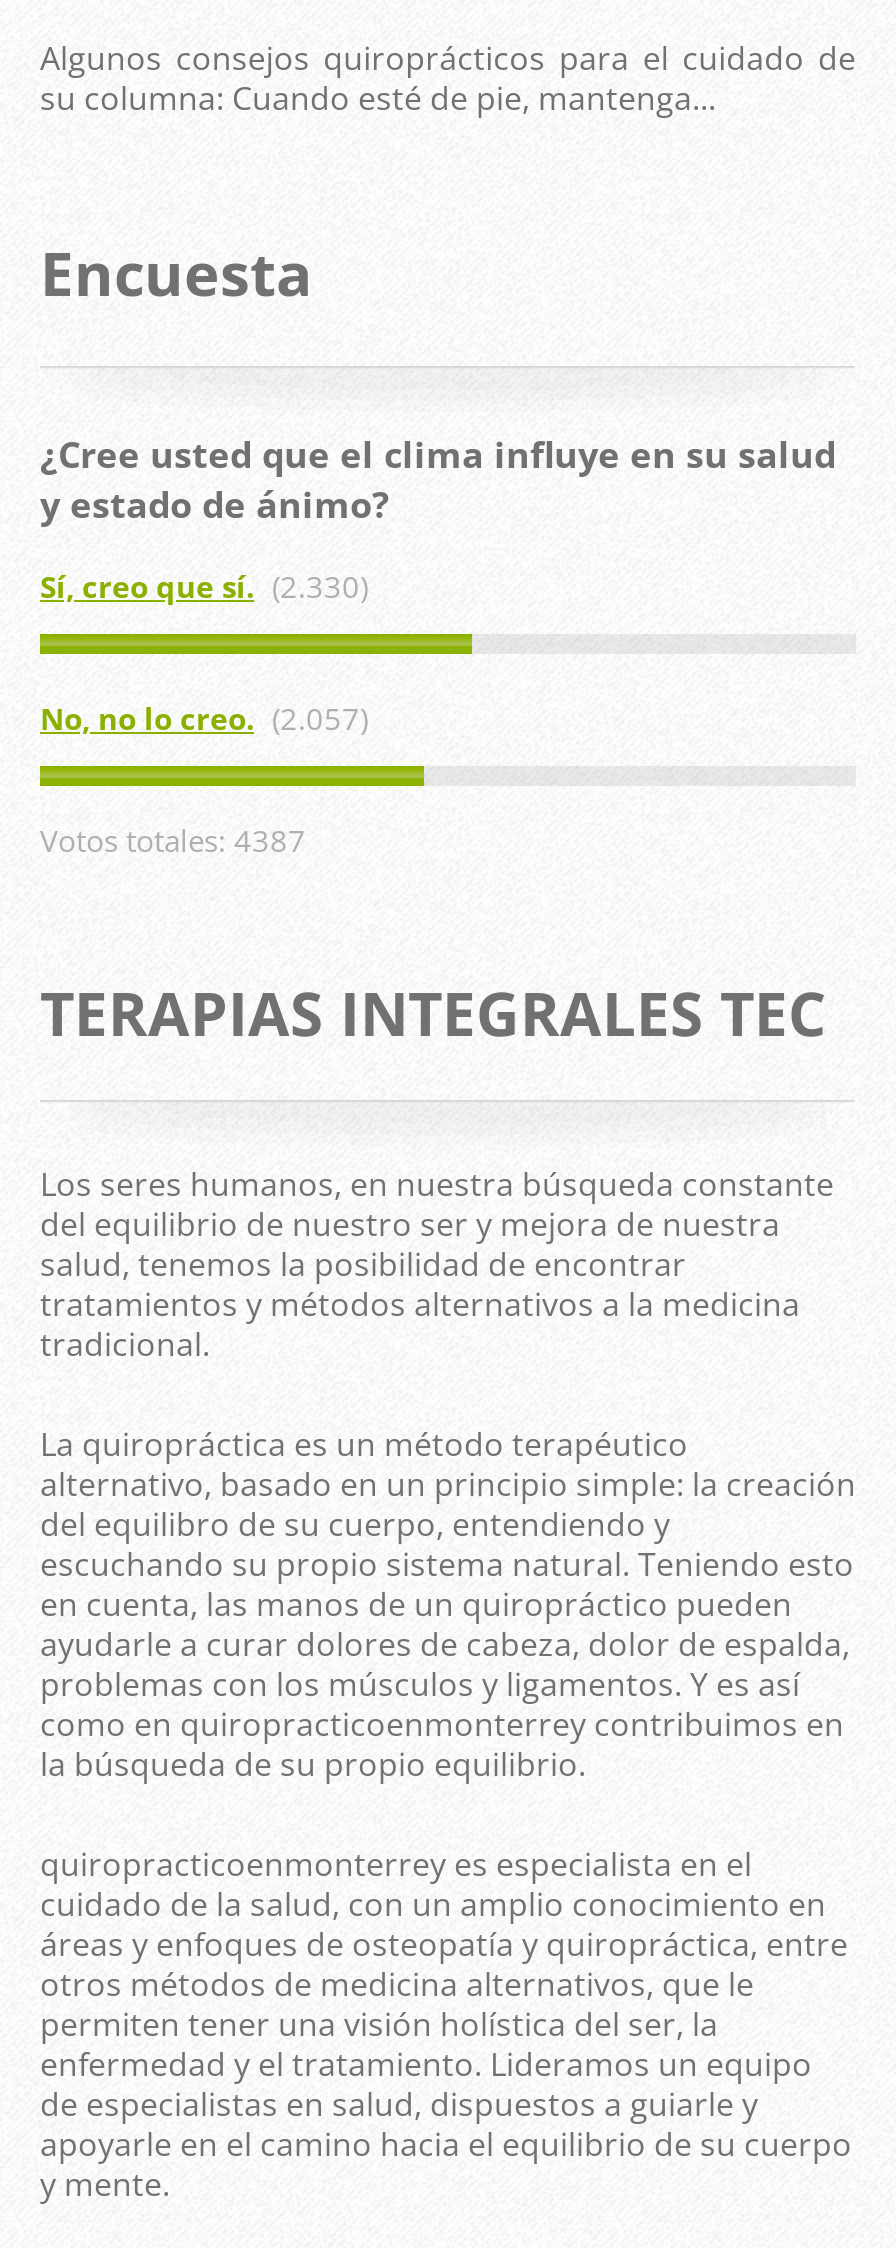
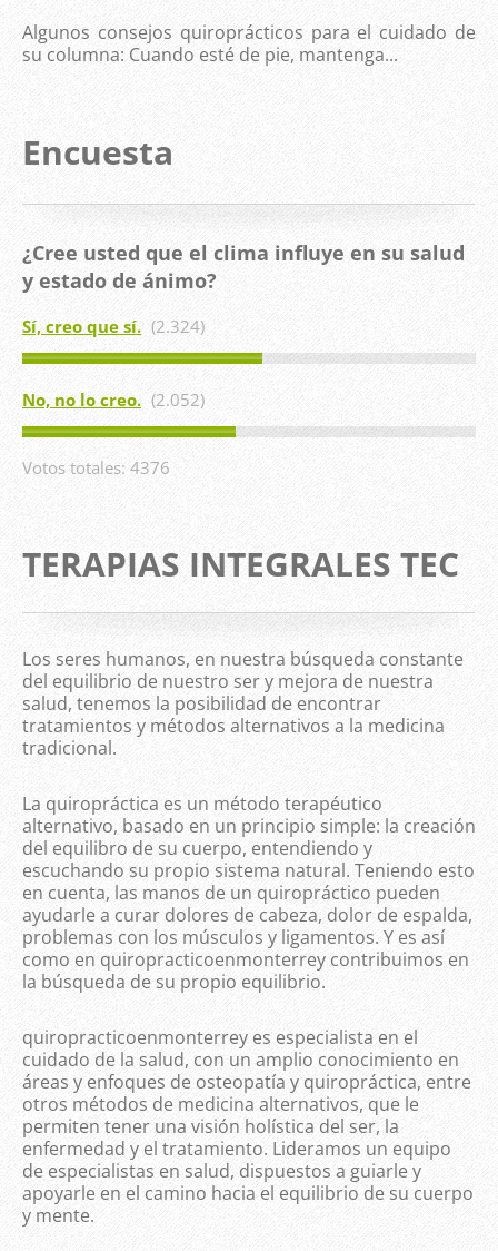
[40,567,368,607] Sí, creo que sí. (2.330) -> [22,315,205,338] Sí, creo que sí. (2.324)
[40,699,368,739] No, no lo creo. (2.057) -> [22,389,205,411] No, no lo creo. (2.052)
[40,821,306,861] Votos totales: 4387 -> [22,457,170,479] Votos totales: 4376

